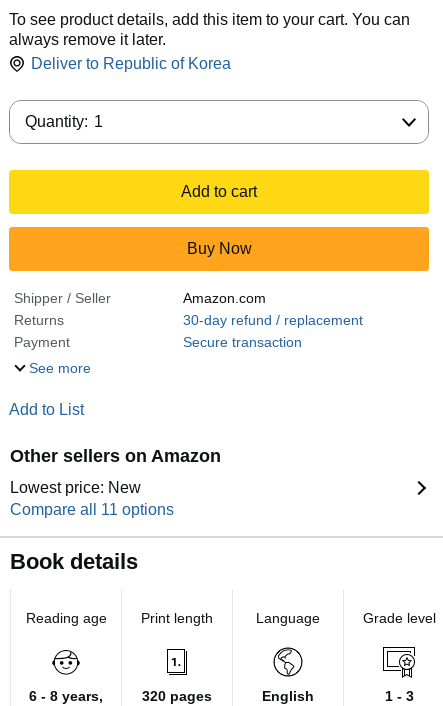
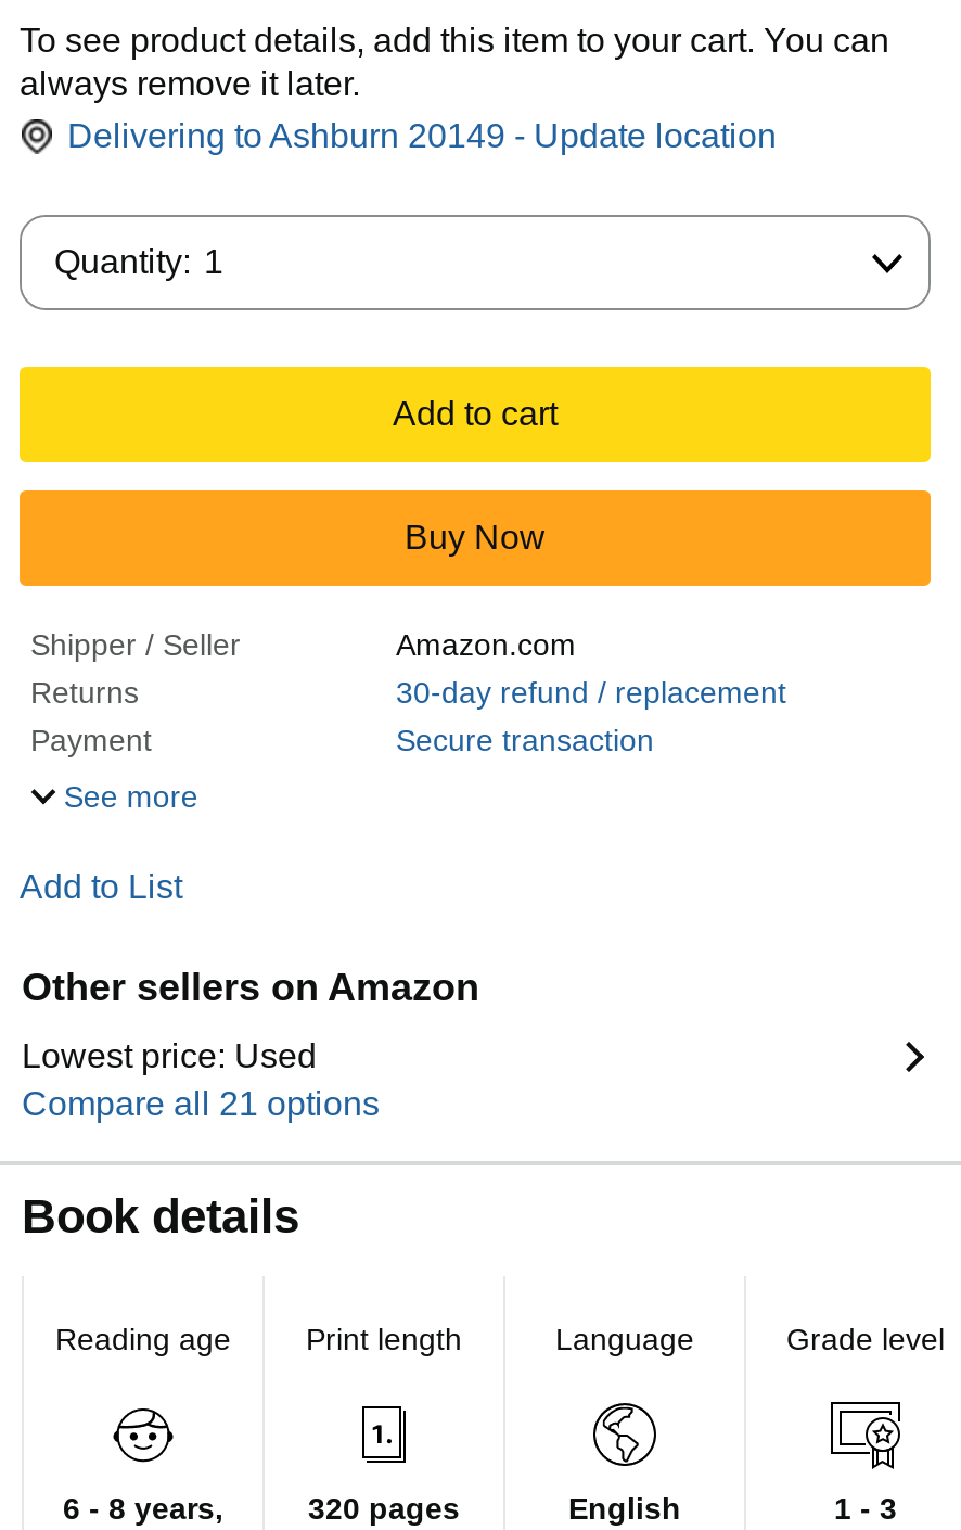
[31,55,231,72] Deliver to Republic of Korea -> [67,117,777,154] Delivering to Ashburn 20149 - Update location
[10,479,141,496] Lowest price: New -> [22,1038,317,1075] Lowest price: Used
[10,501,174,518] Compare all 11 options -> [22,1086,380,1122] Compare all 21 options

